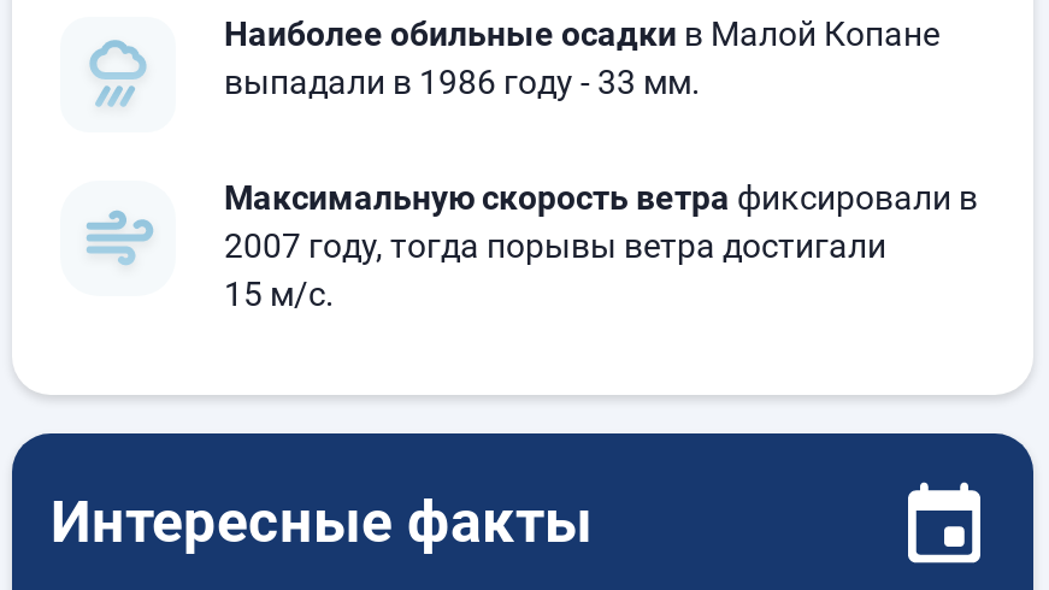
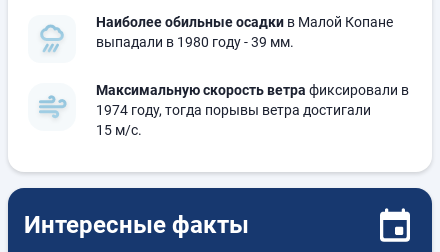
[224,63,701,101] выпадали в 1986 году - 33 мм. -> [96,34,294,50] выпадали в 1980 году - 39 мм.
[224,226,886,265] 2007 году, тогда порывы ветра достигали -> [96,102,371,118] 1974 году, тогда порывы ветра достигали

